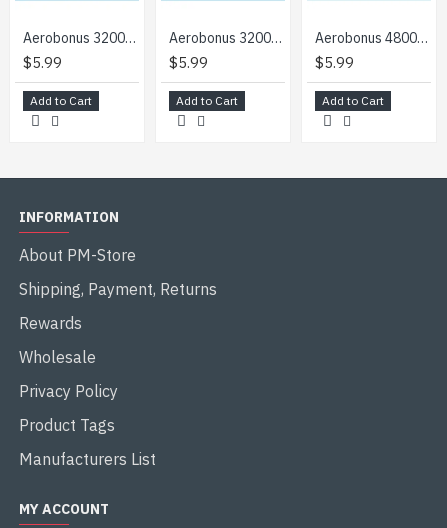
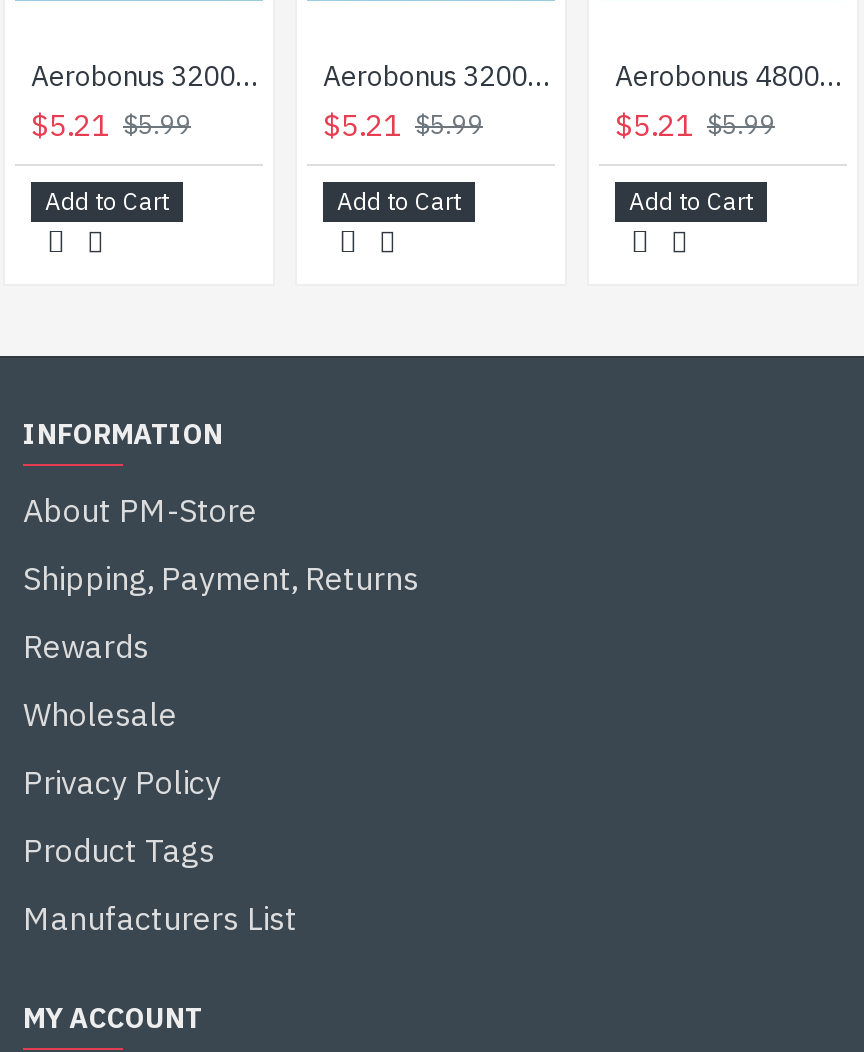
[23,53,62,72] $5.99 -> [31,106,191,144] $5.21 $5.99
[169,53,208,72] $5.99 -> [323,106,483,144] $5.21 $5.99
[315,53,354,72] $5.99 -> [615,106,775,144] $5.21 $5.99

